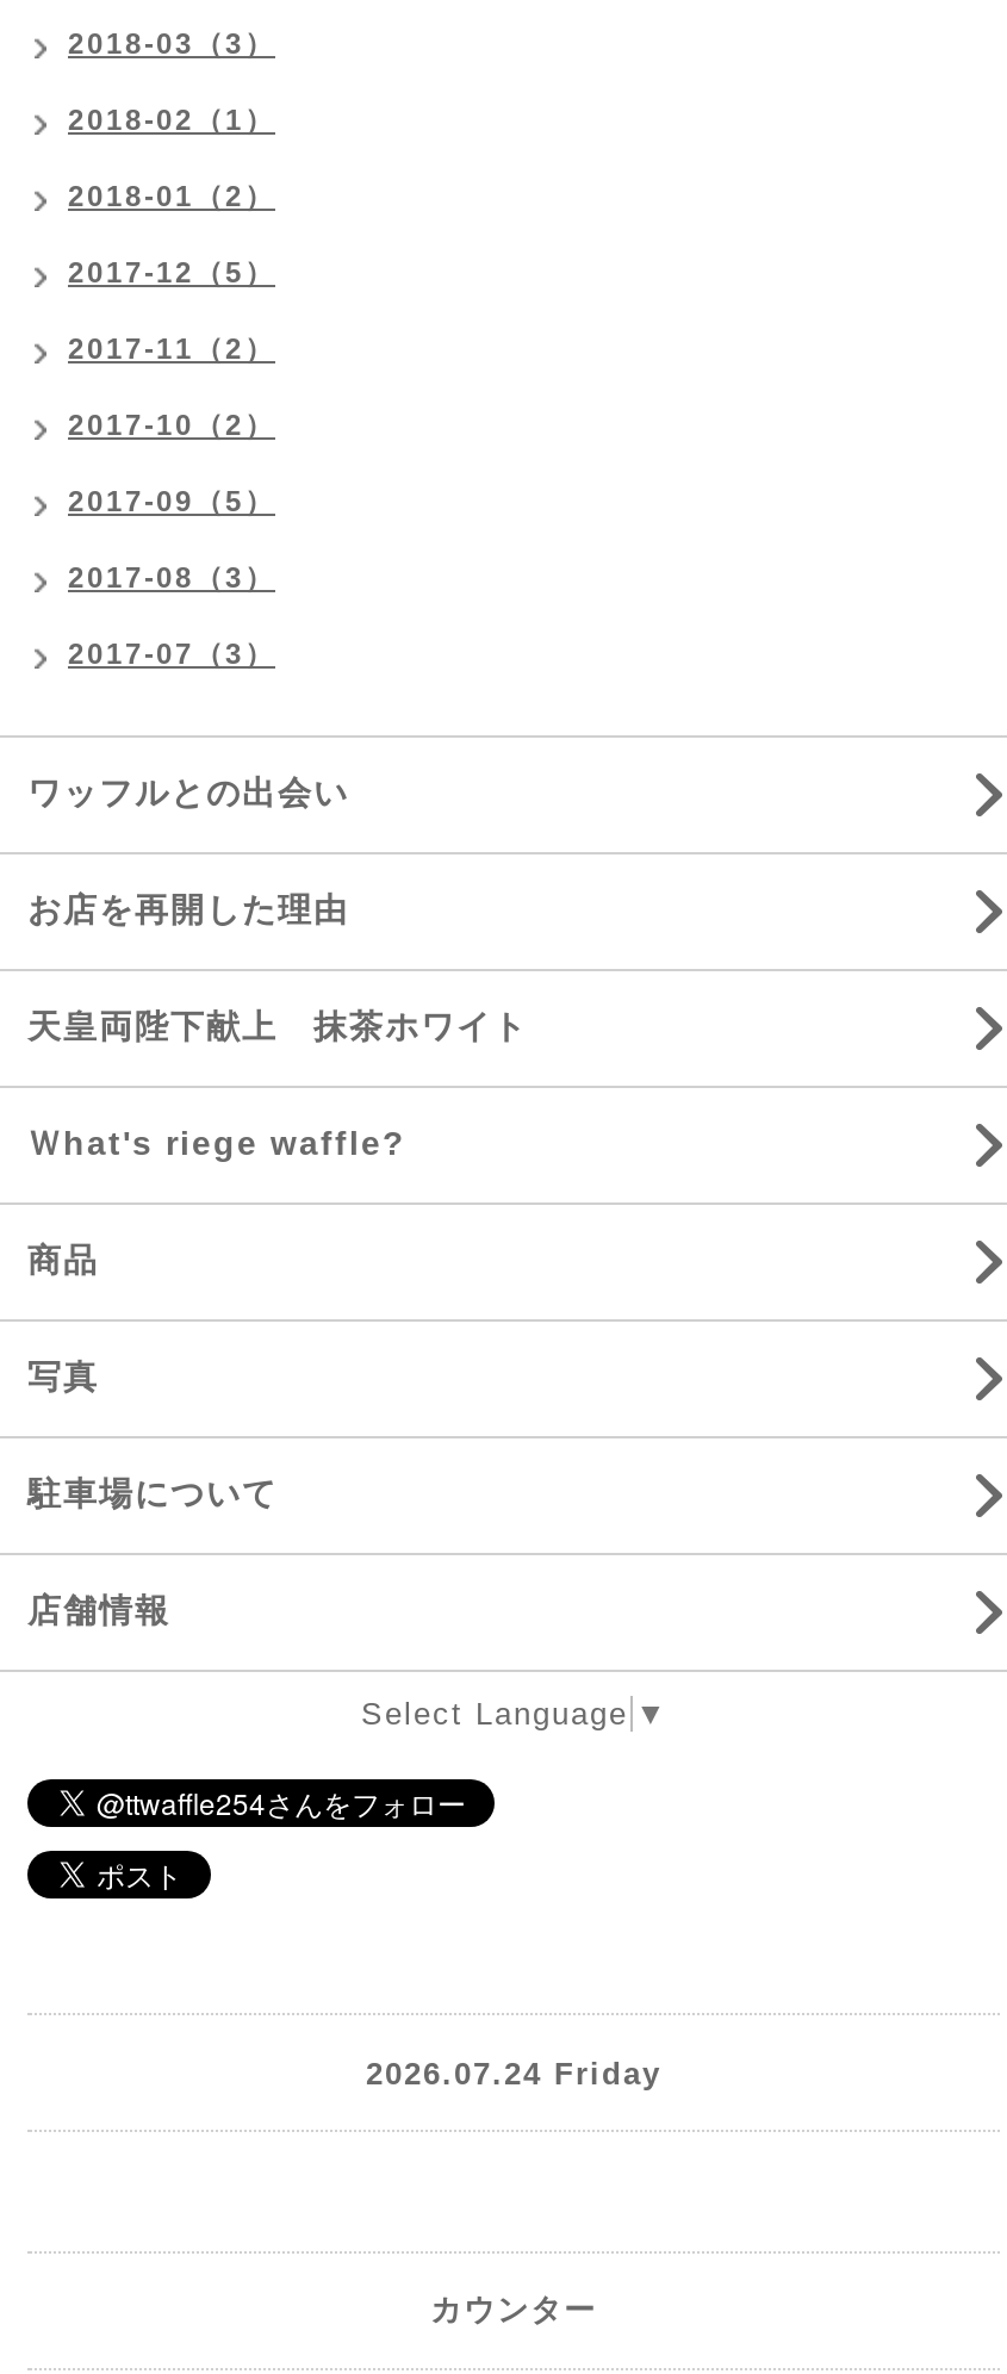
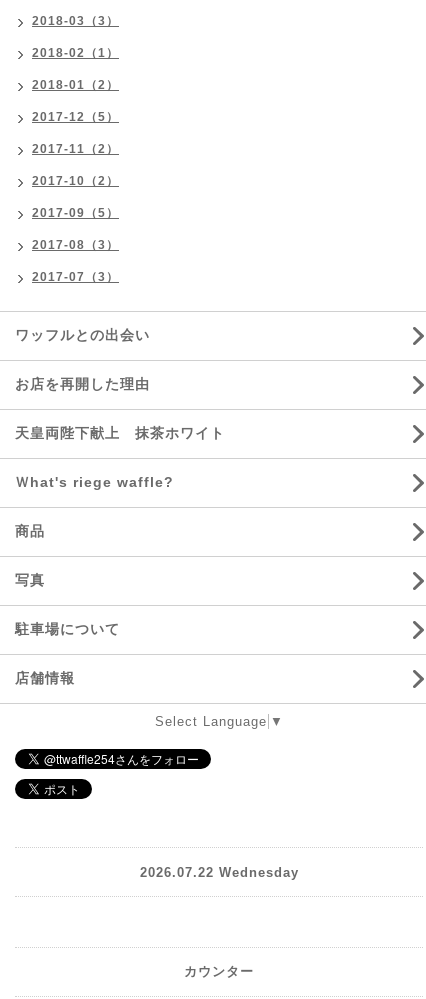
[366,2055,661,2091] 2026.07.24 Friday -> [139,865,298,880] 2026.07.22 Wednesday

